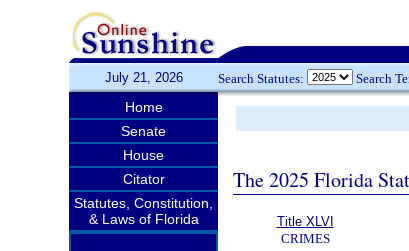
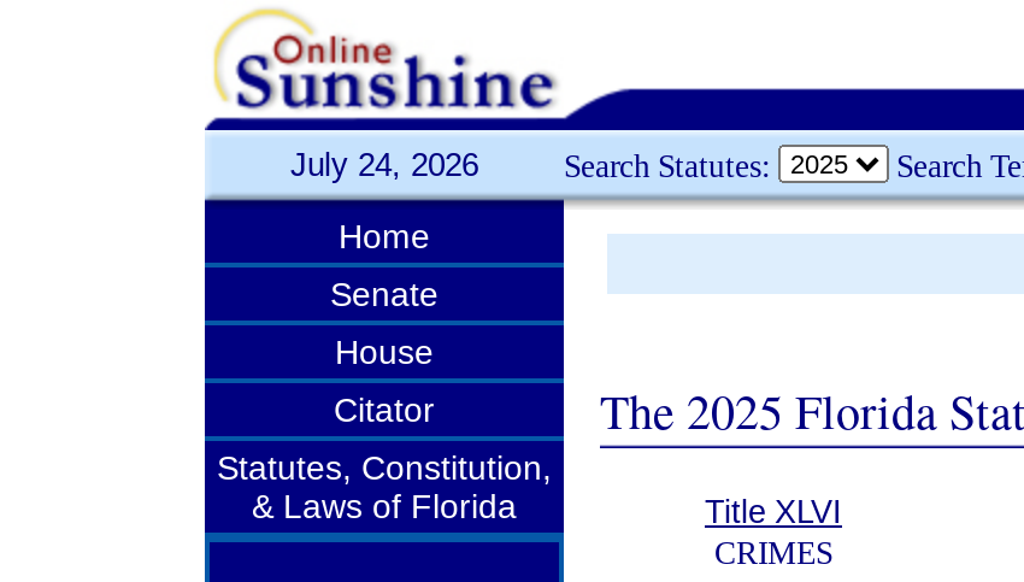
[104,70,182,85] July 21, 2026 -> [290,147,478,183] July 24, 2026

